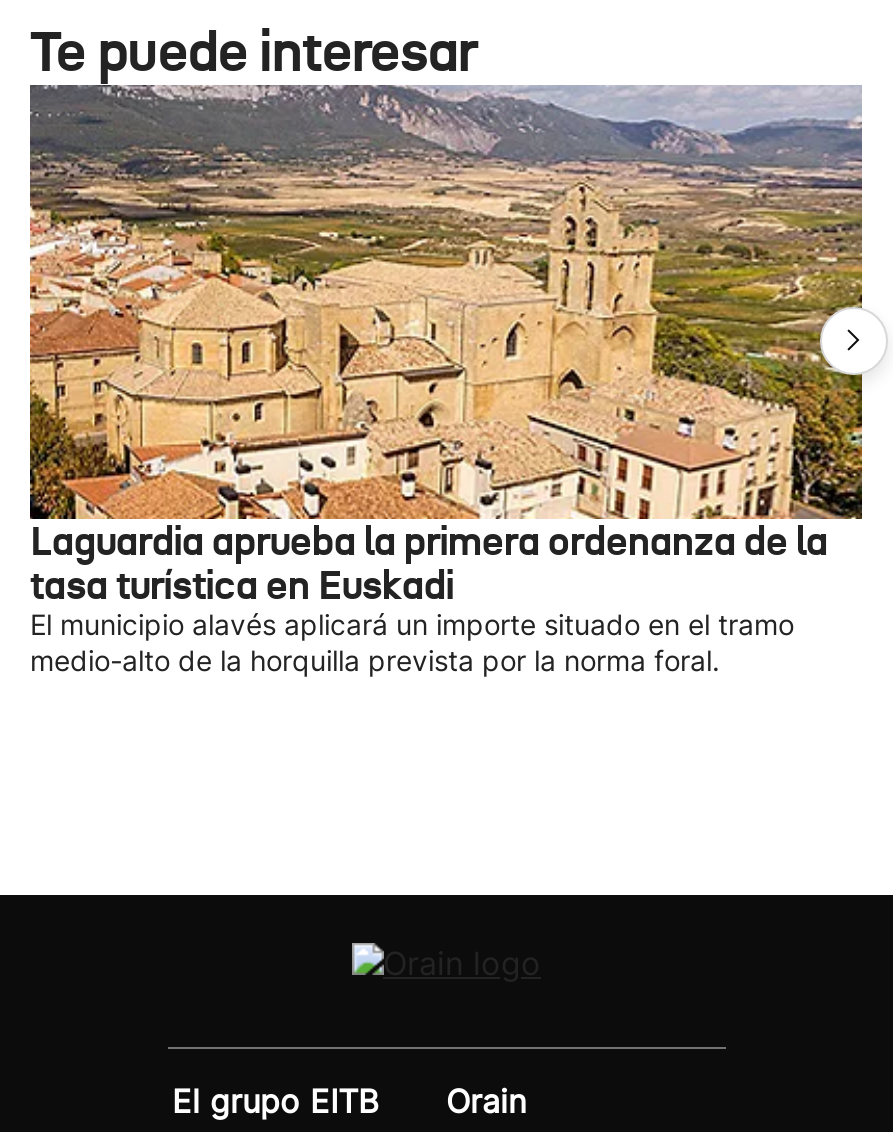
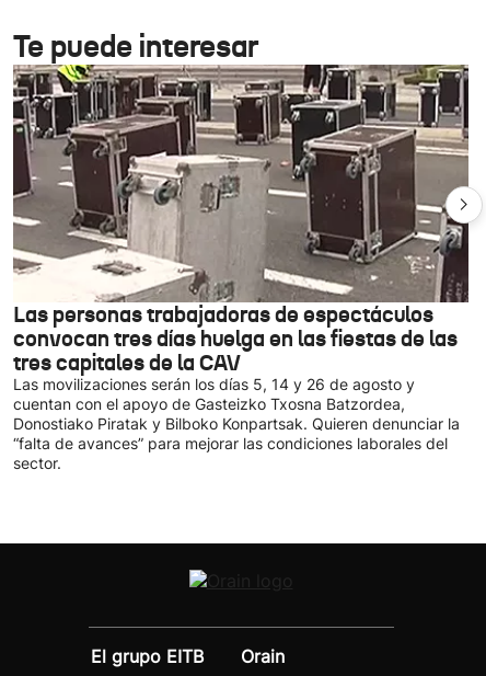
[28,85,864,677] [image] | Laguardia aprueba la primera ordenanza de la | tasa turística en Euskadi | El municipio alavés aplicará un importe situado en el tramo | medio-alto de la horquilla prevista por la norma foral. -> [12,64,470,472] [image] | Las personas trabajadoras de espectáculos | convocan tres días huelga en las fiestas de las | tres capitales de la CAV | Las movilizaciones serán los días 5, 14 y 26 de agosto y | cuentan con el apoyo de Gasteizko Txosna Batzordea, | Donostiako Piratak y Bilboko Konpartsak. Quieren denunciar la | “falta de avances” para mejorar las condiciones laborales del | sector.

